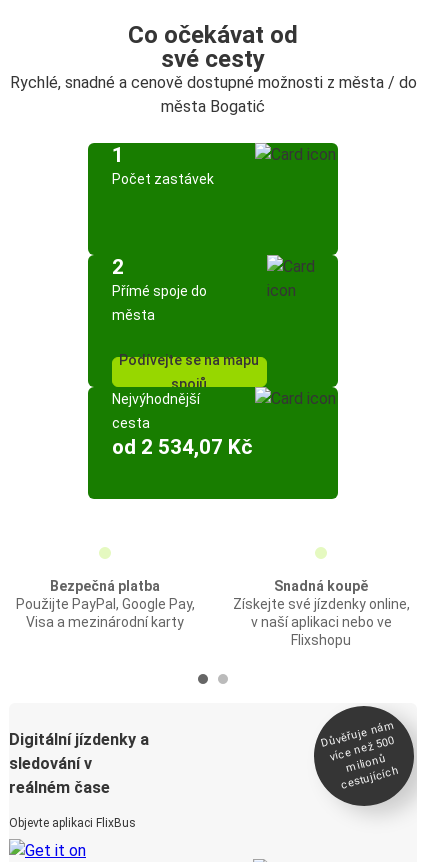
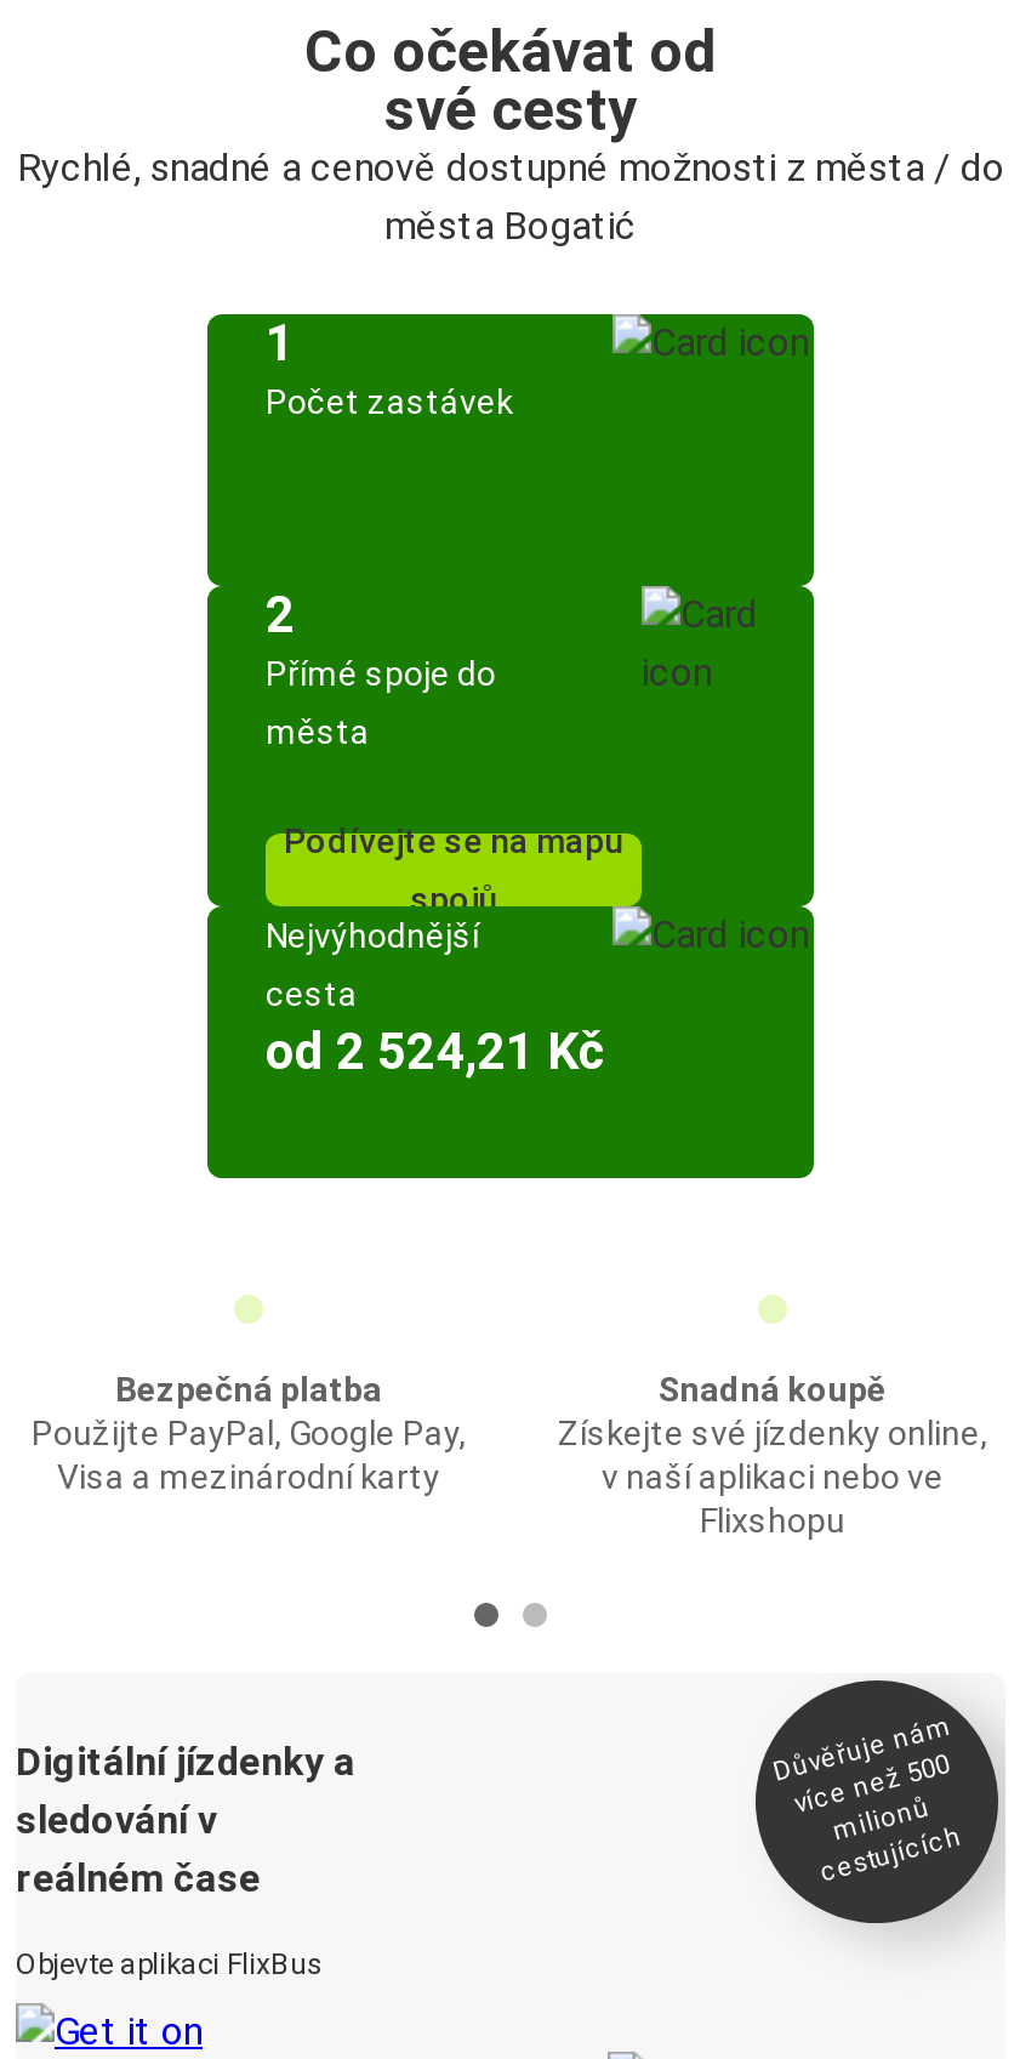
[112,435,252,459] od 2 534,07 Kč -> [266,1023,605,1081] od 2 524,21 Kč

